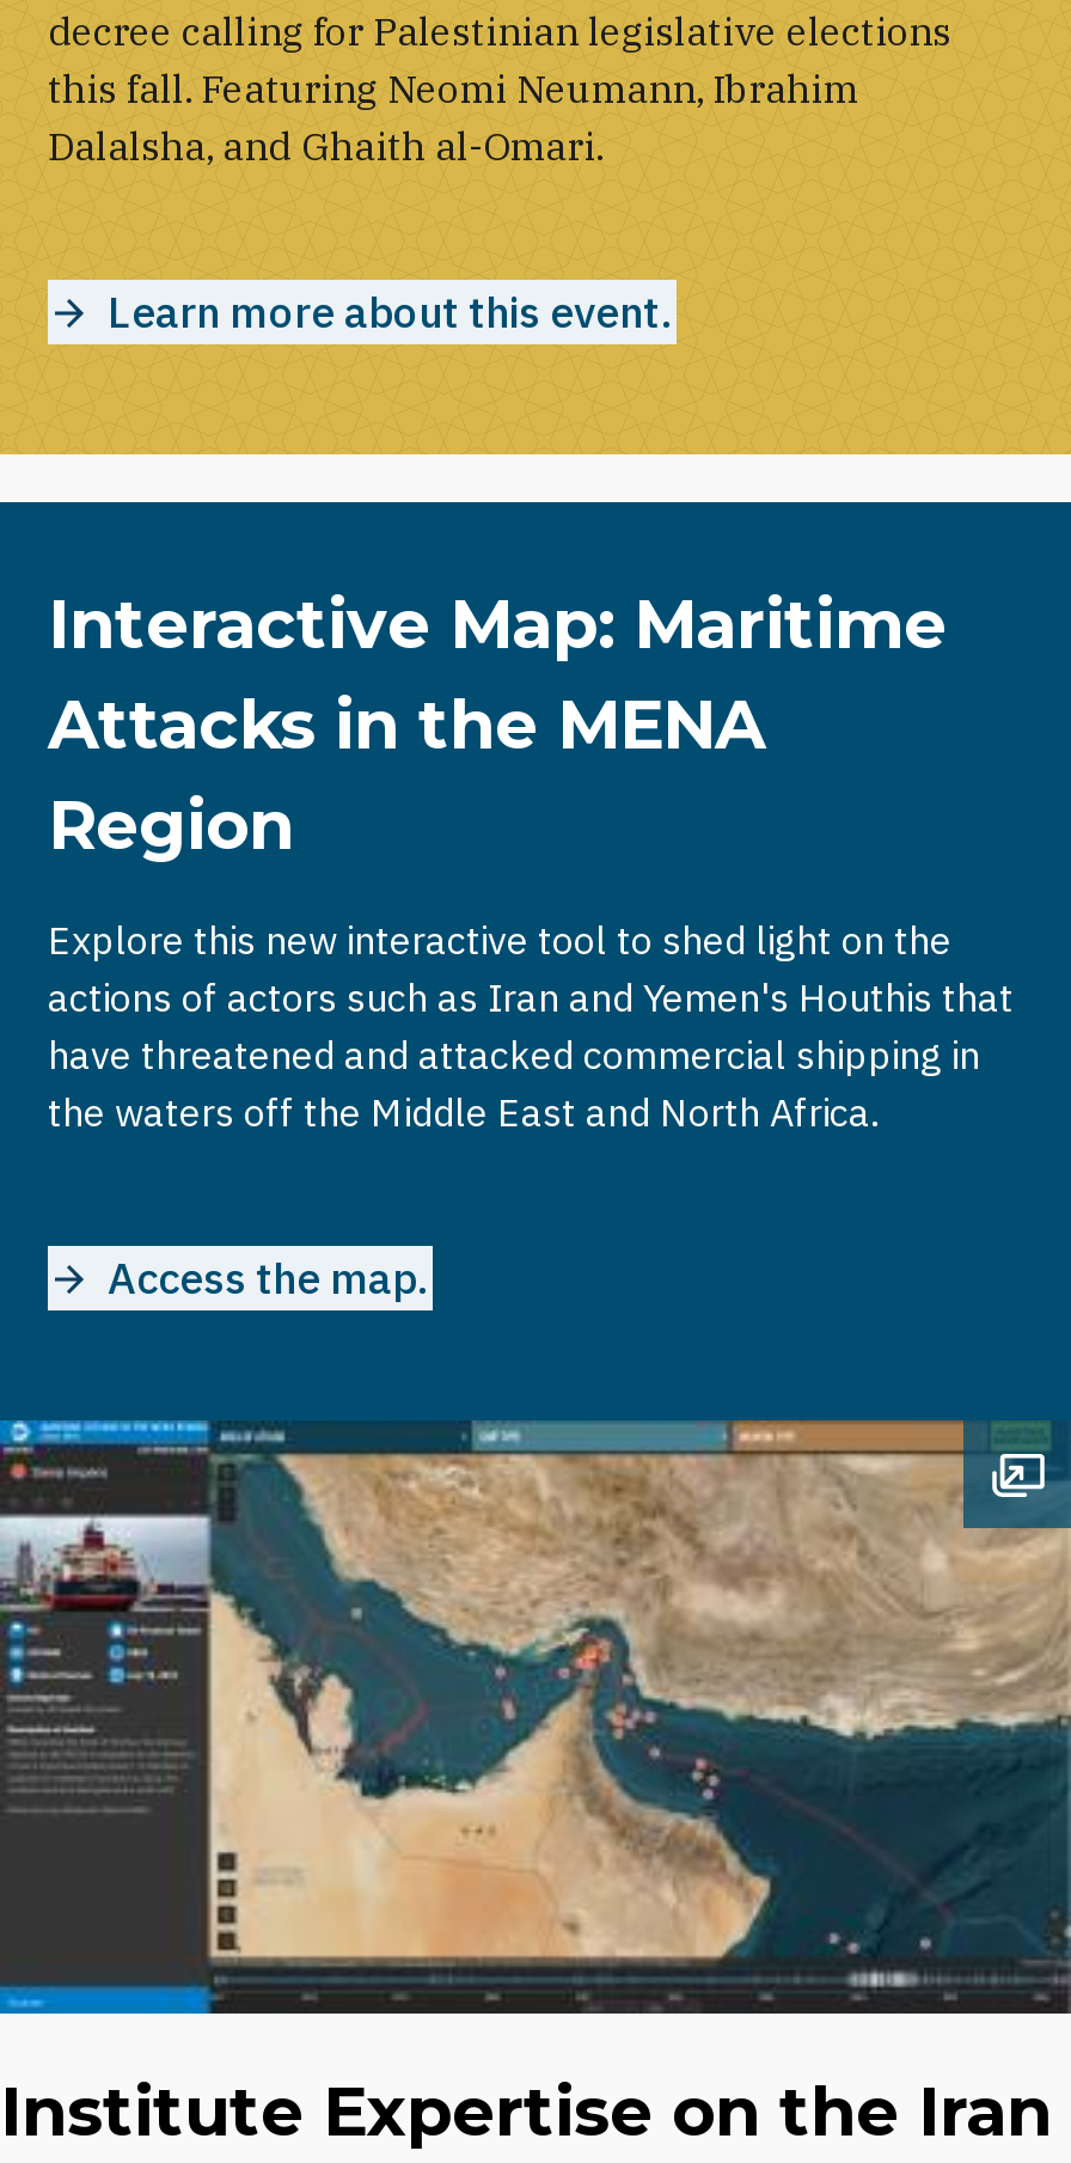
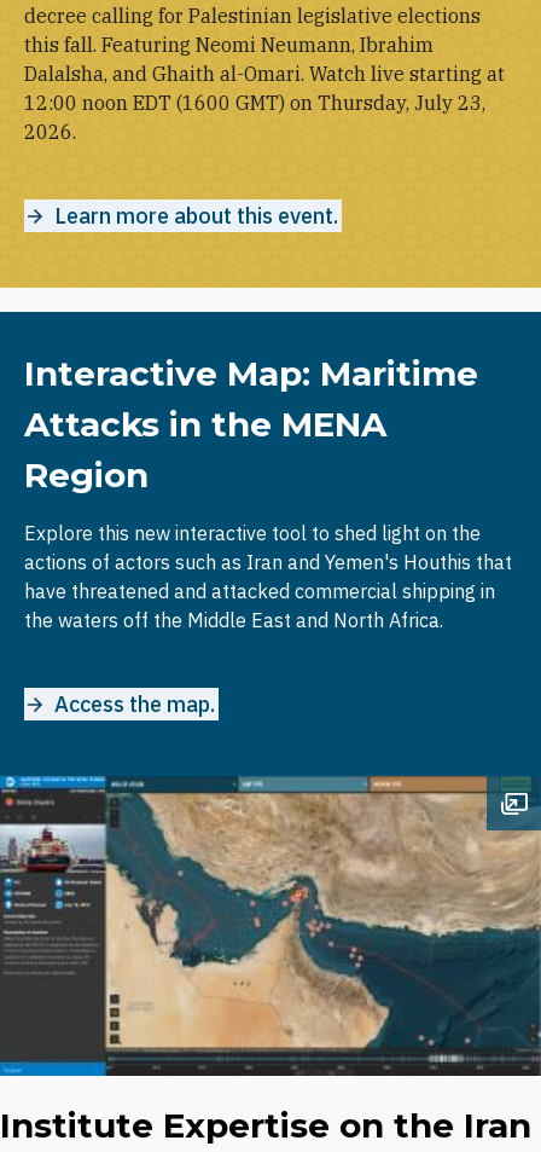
[48,122,612,170] Dalalsha, and Ghaith al-Omari. -> [24,62,505,144] Dalalsha, and Ghaith al-Omari. Watch live starting at | 12:00 noon EDT (1600 GMT) on Thursday, July 23, | 2026.

